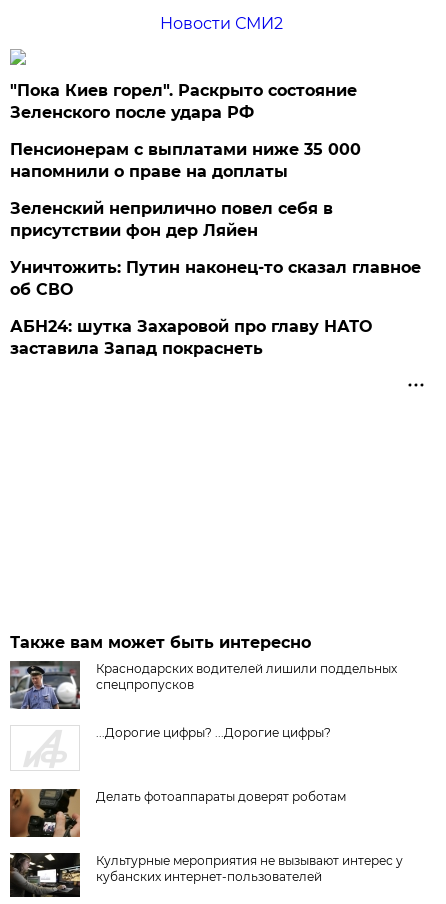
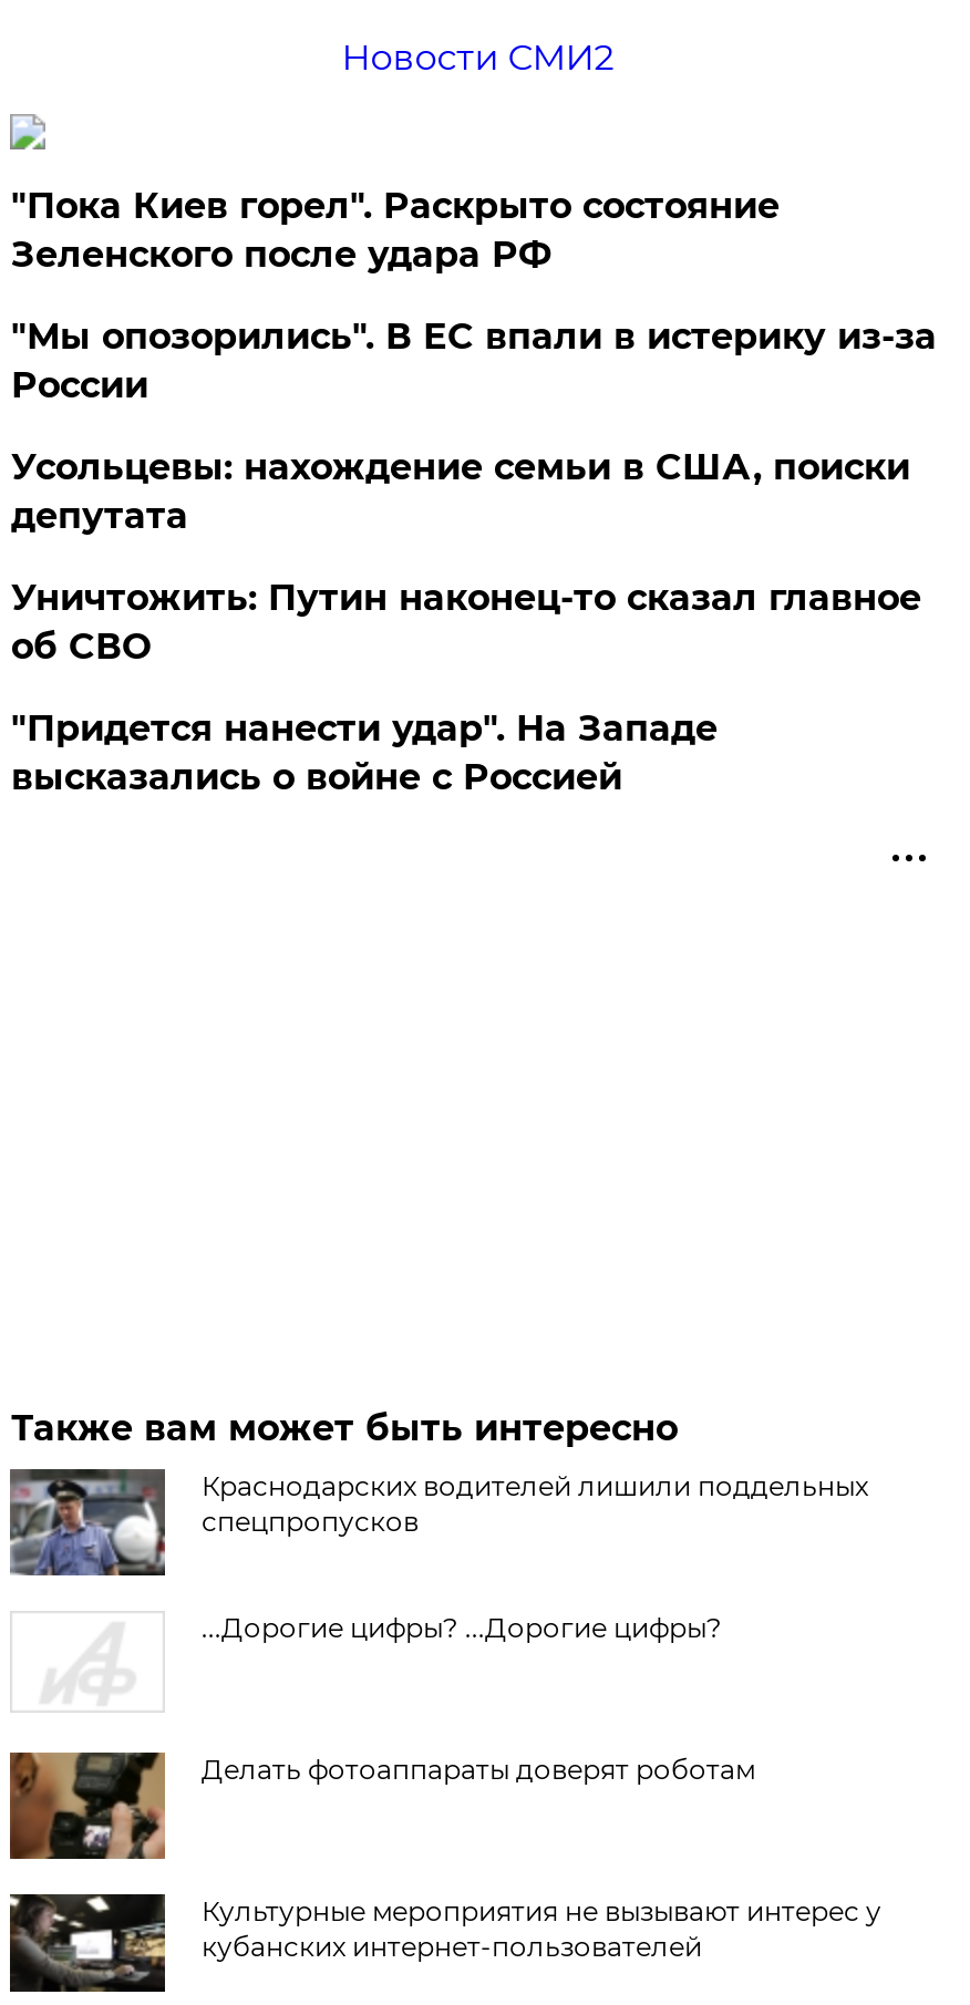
[10,140,361,181] Пенсионерам с выплатами ниже 35 000 | напомнили о праве на доплаты -> [11,316,937,406] "Мы опозорились". В ЕС впали в истерику из-за | России
[10,199,333,240] Зеленский неприлично повел cебя в | присутствии фон дер Ляйен -> [11,446,910,537] Усольцевы: нахождение семьи в США, поиски | депутата
[10,317,372,358] АБН24: шутка Захаровой про главу НАТО | заставила Запад покраснеть -> [11,707,717,798] "Придется нанести удар". На Западе | высказались о войне с Россией

